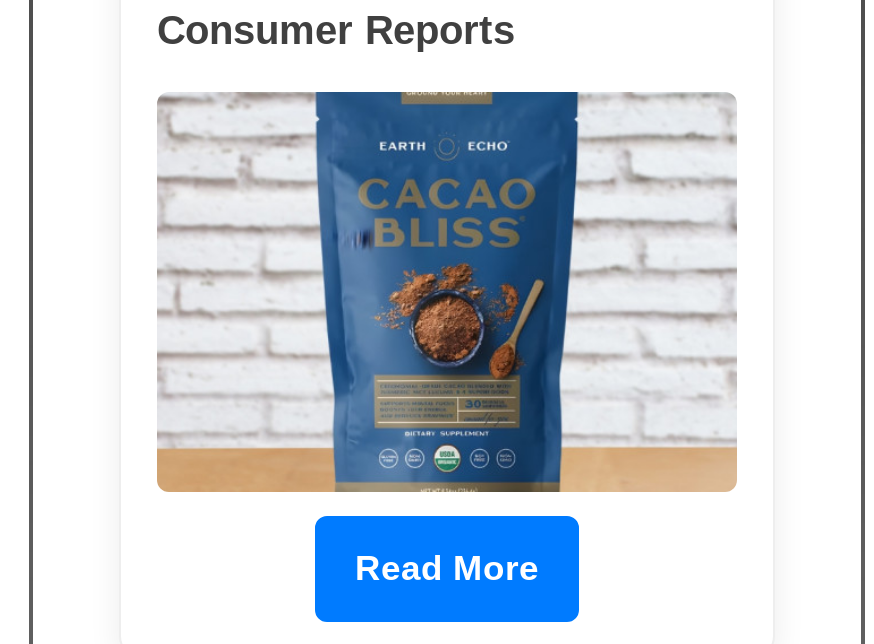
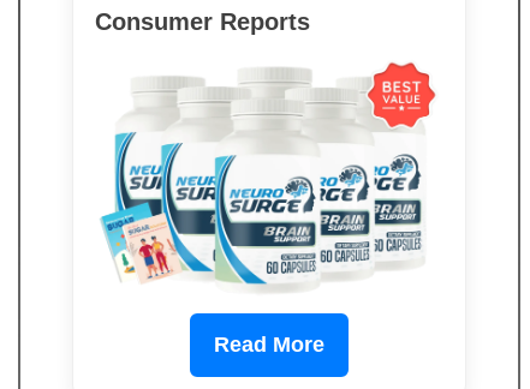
[155,90,739,494] [image] -> [95,58,443,298] [image]

